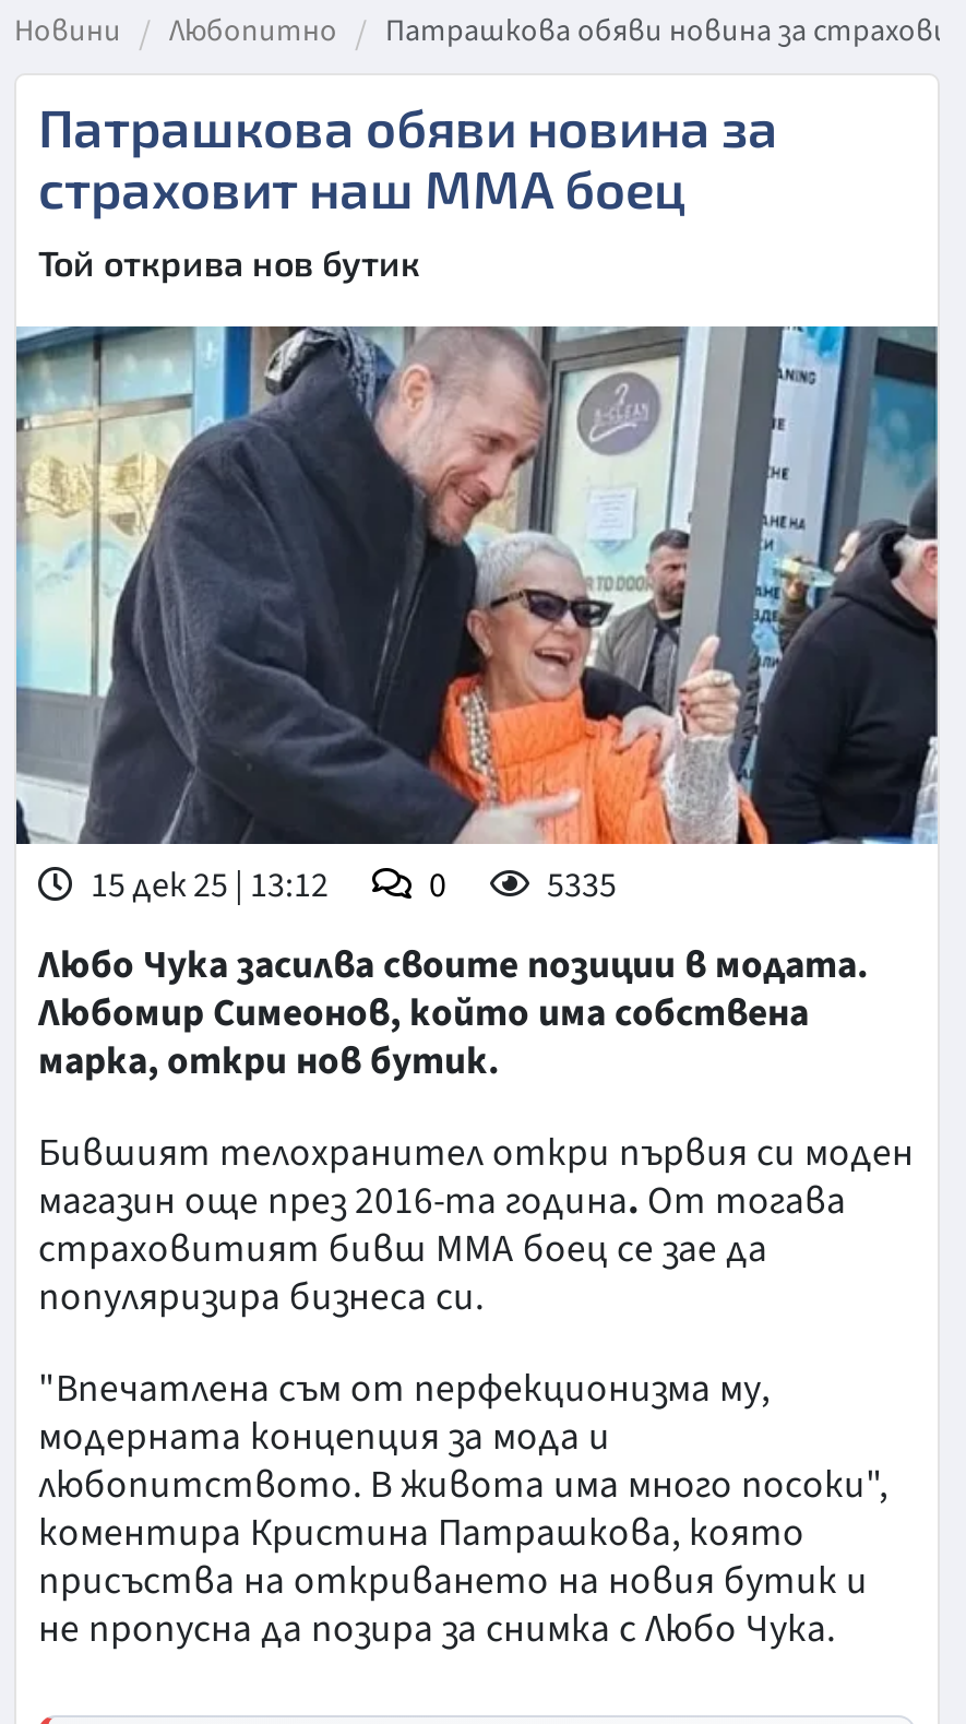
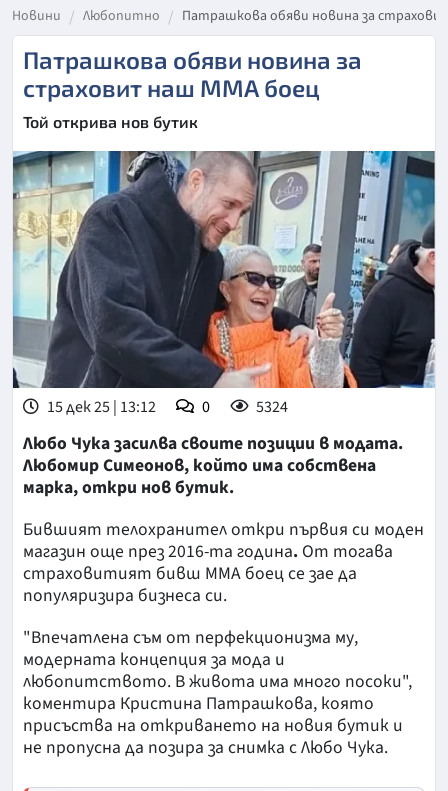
[540,862,617,910] 5335 -> [253,396,288,418] 5324

